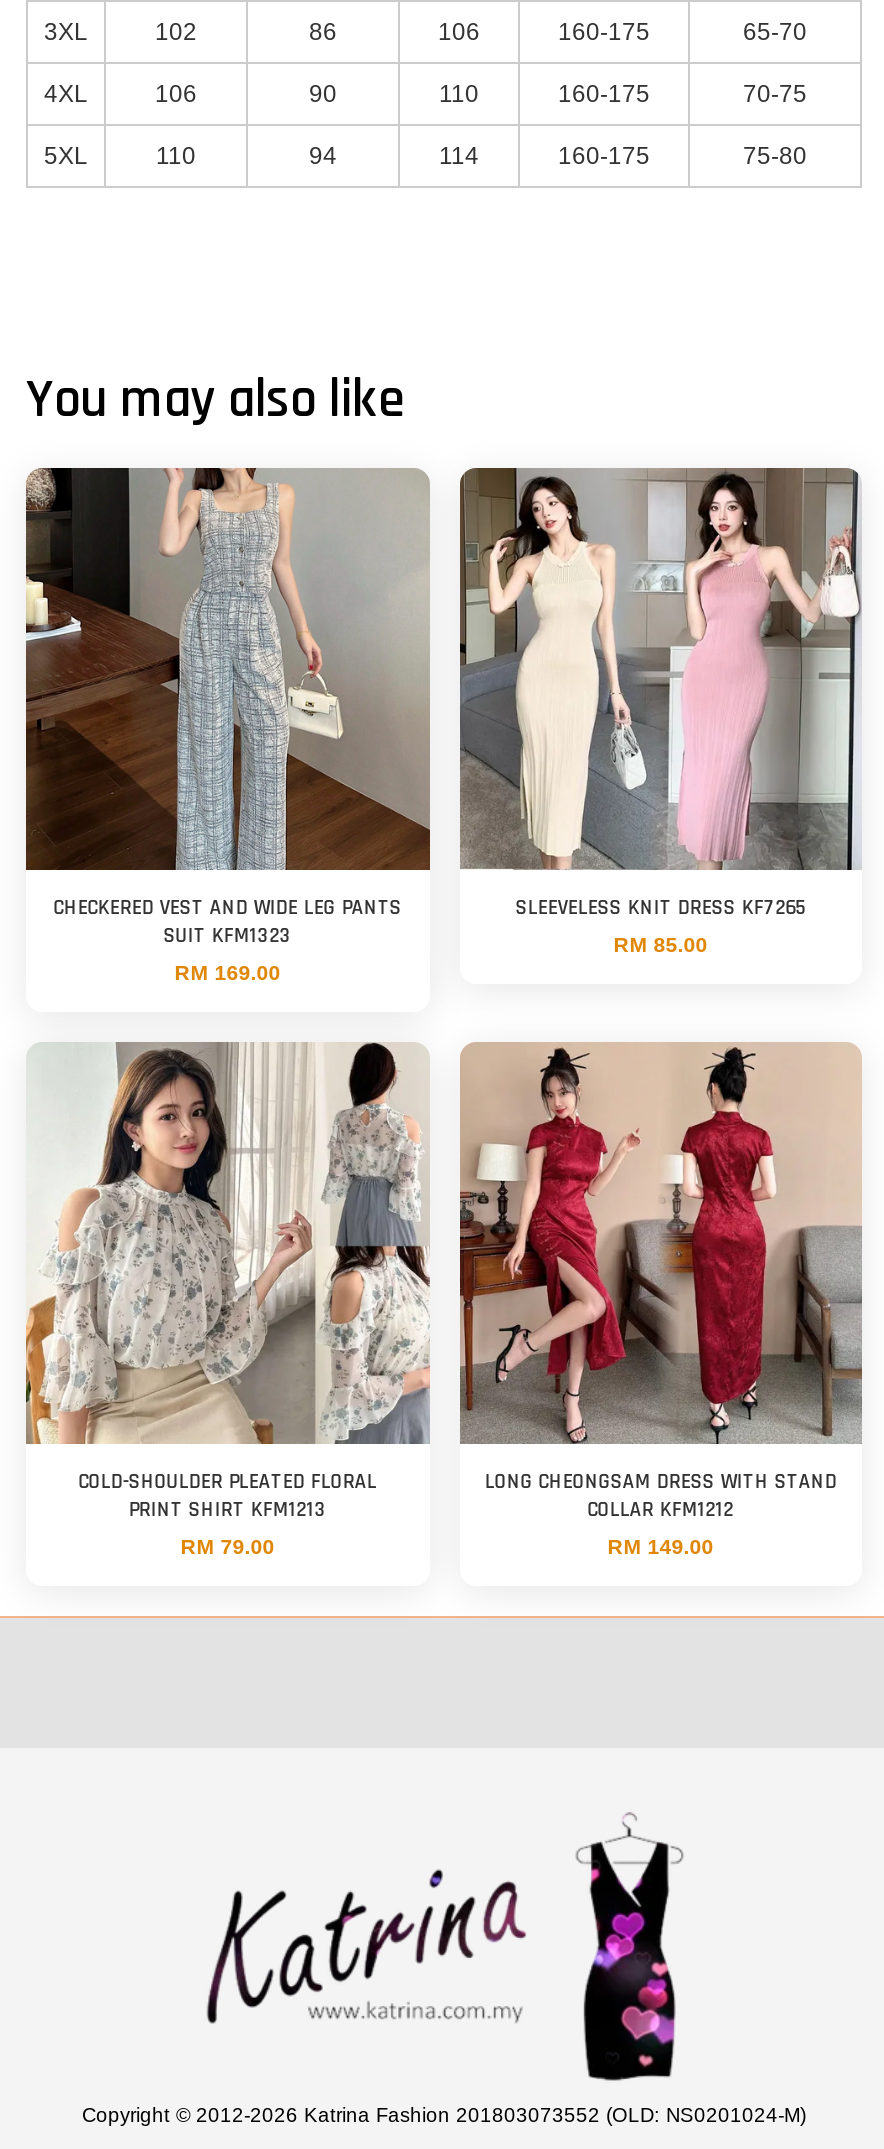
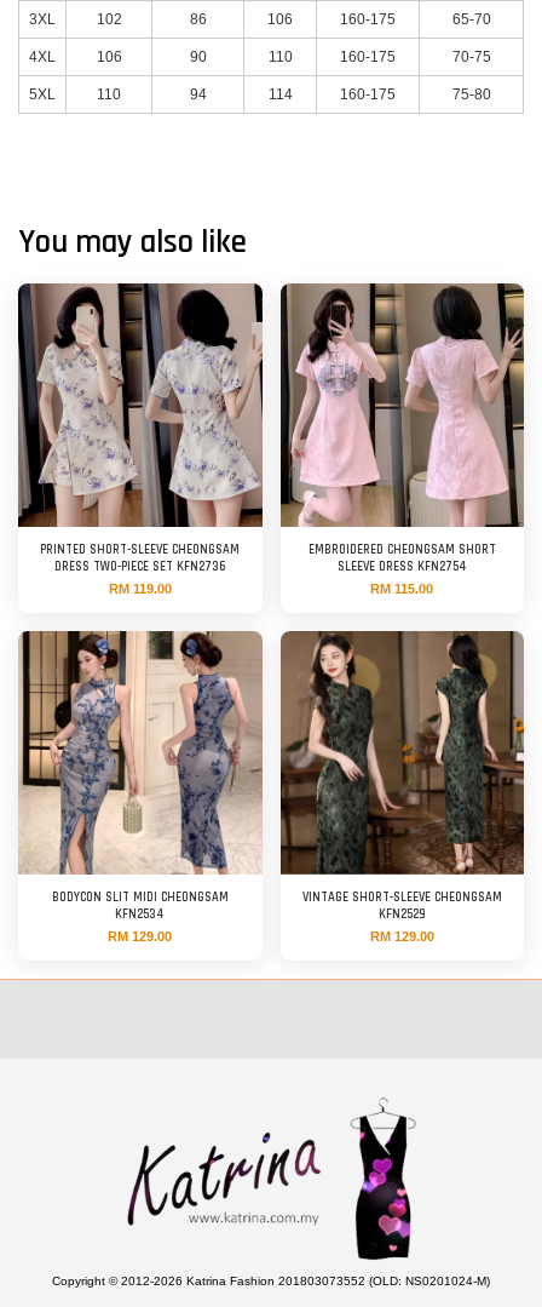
[24,466,430,984] [image] | CHECKERED VEST AND WIDE LEG PANTS | SUIT KFM1323 | RM 169.00 -> [17,282,264,596] [image] | PRINTED SHORT-SLEEVE CHEONGSAM | DRESS TWO-PIECE SET KFN2736 | RM 119.00
[460,468,862,956] [image] | SLEEVELESS KNIT DRESS KF7265 | RM 85.00 -> [281,283,525,596] [image] | EMBROIDERED CHEONGSAM SHORT | SLEEVE DRESS KFN2754 | RM 115.00
[24,1042,430,1558] [image] | COLD-SHOULDER PLEATED FLORAL | PRINT SHIRT KFM1213 | RM 79.00 -> [18,630,263,944] [image] | BODYCON SLIT MIDI CHEONGSAM | KFN2534 | RM 129.00
[458,1042,862,1558] [image] | LONG CHEONGSAM DRESS WITH STAND | COLLAR KFM1212 | RM 149.00 -> [281,630,524,944] [image] | VINTAGE SHORT-SLEEVE CHEONGSAM | KFN2529 | RM 129.00

